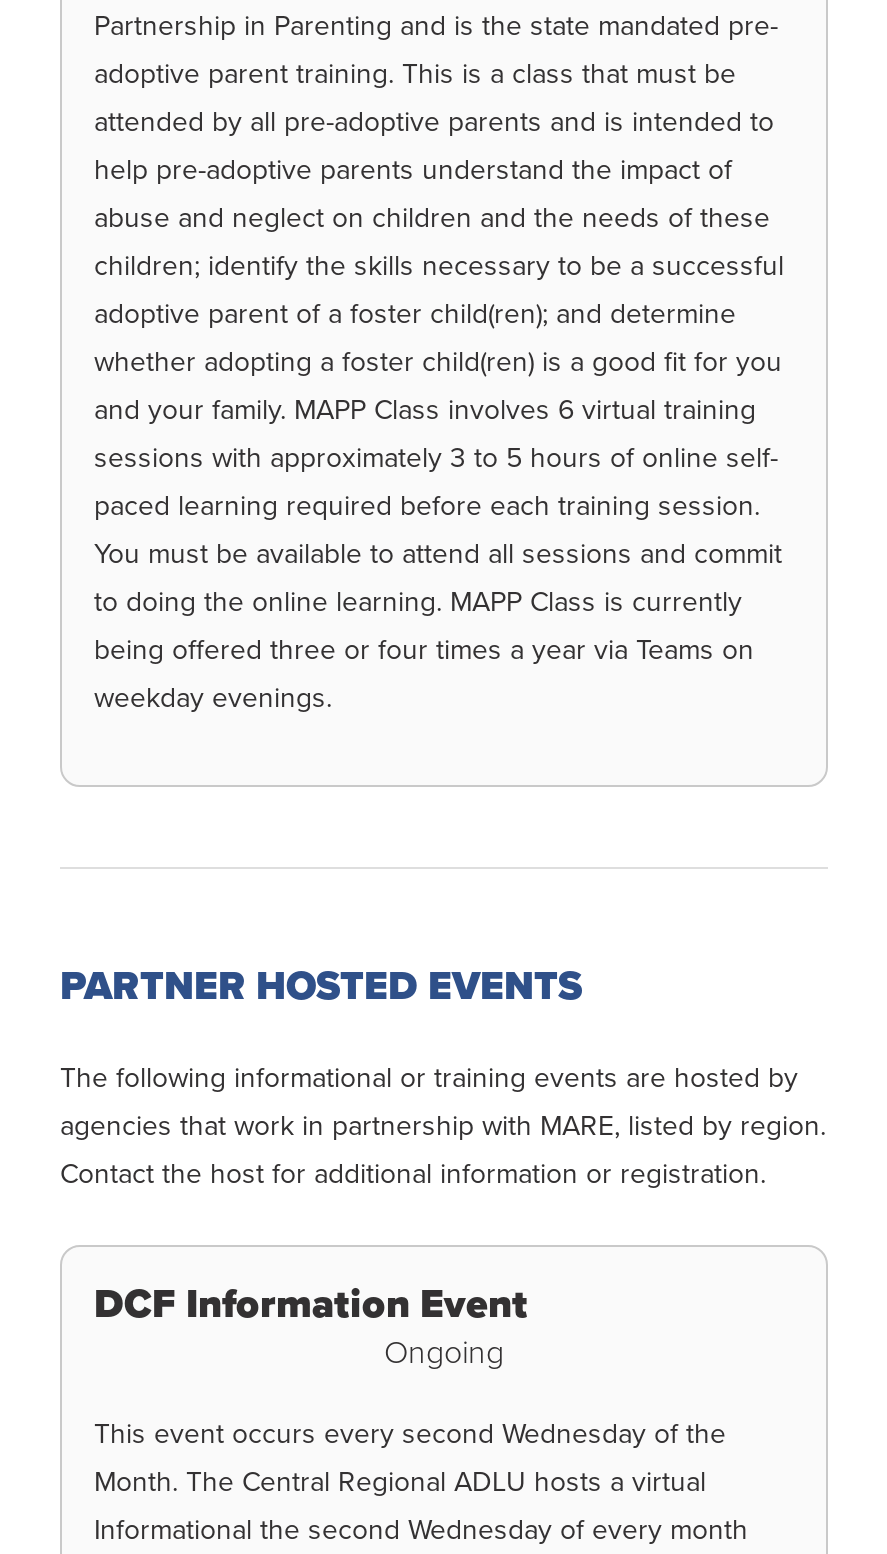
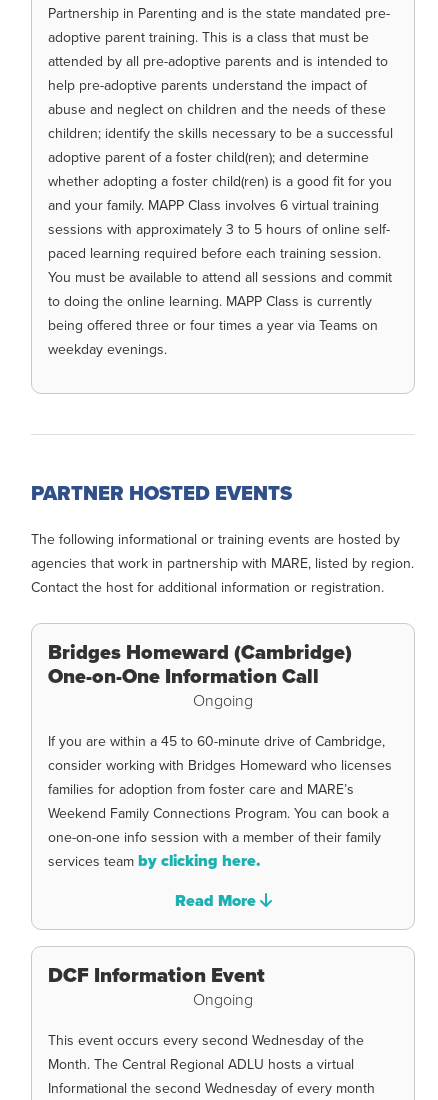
none -> [48,637,392,912] Bridges Homeward (Cambridge) | One-on-One Information Call | Ongoing | If you are within a 45 to 60-minute drive of Cambridge, | consider working with Bridges Homeward who licenses | families for adoption from foster care and MARE’s | Weekend Family Connections Program. You can book a | one-on-one info session with a member of their family | services team by clicking here. | Read More

